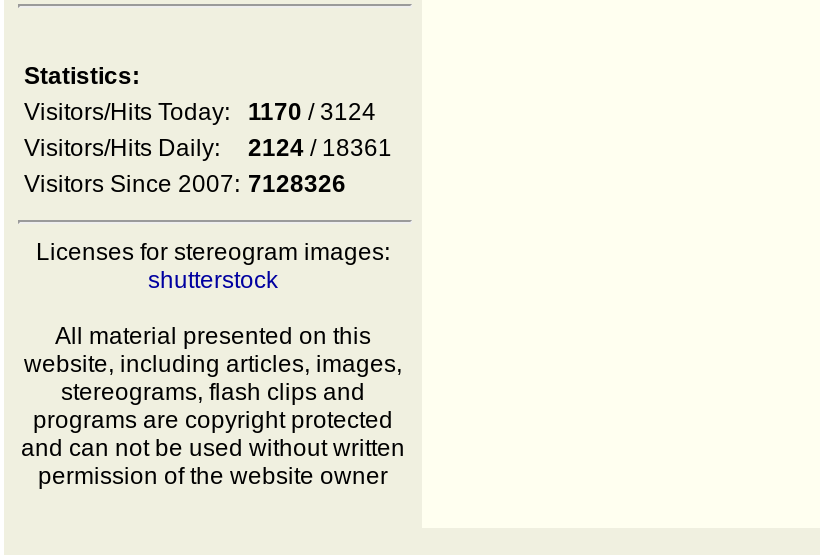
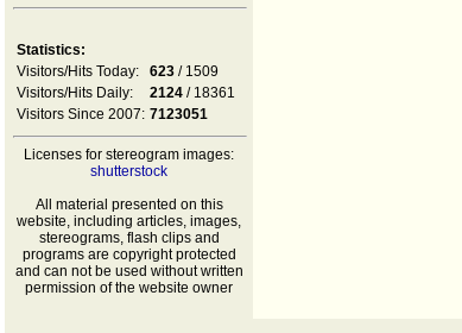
[24,98,376,126] Visitors/Hits Today: 1170 / 3124 -> [17,63,219,80] Visitors/Hits Today: 623 / 1509
[24,170,346,198] Visitors Since 2007: 7128326 -> [17,106,208,122] Visitors Since 2007: 7123051

